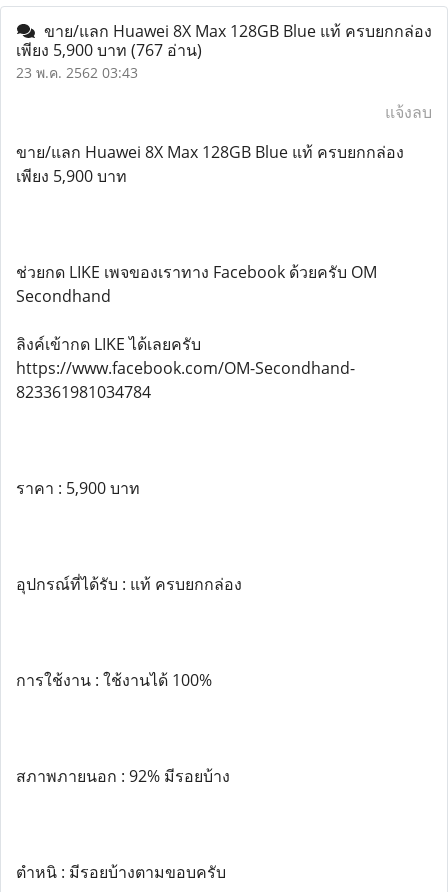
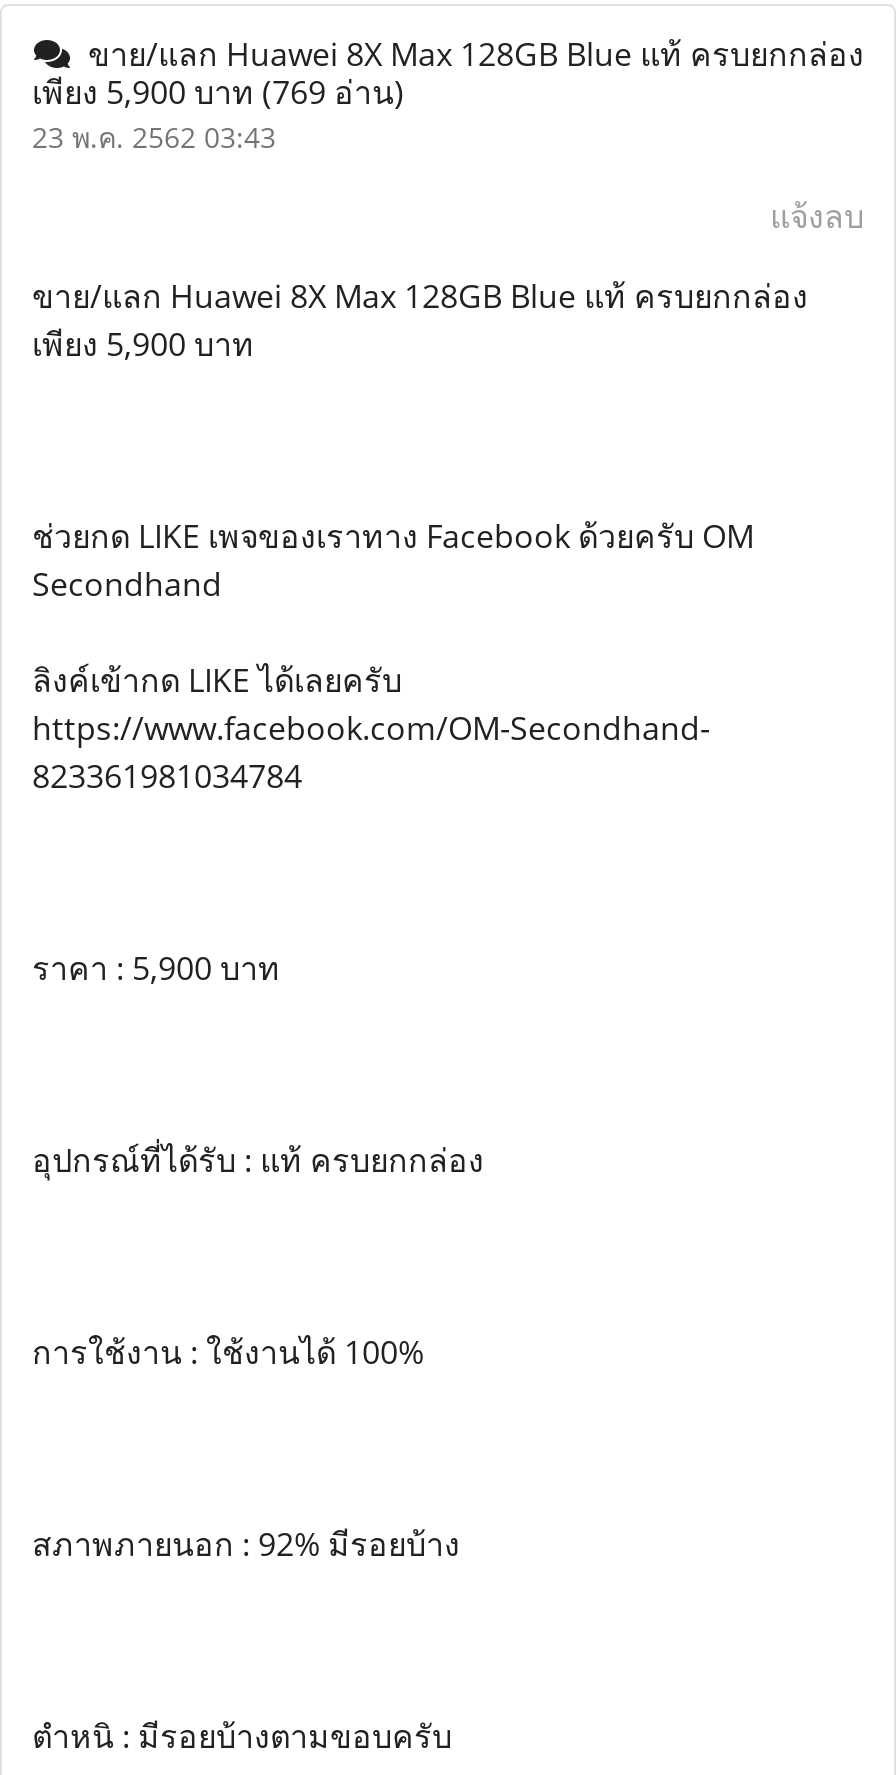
[16,39,202,61] เพียง 5,900 บาท(767 อ่าน) -> [32,70,404,114] เพียง 5,900 บาท(769 อ่าน)

